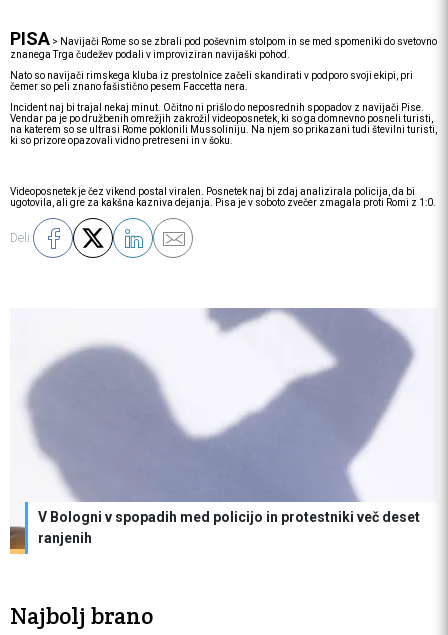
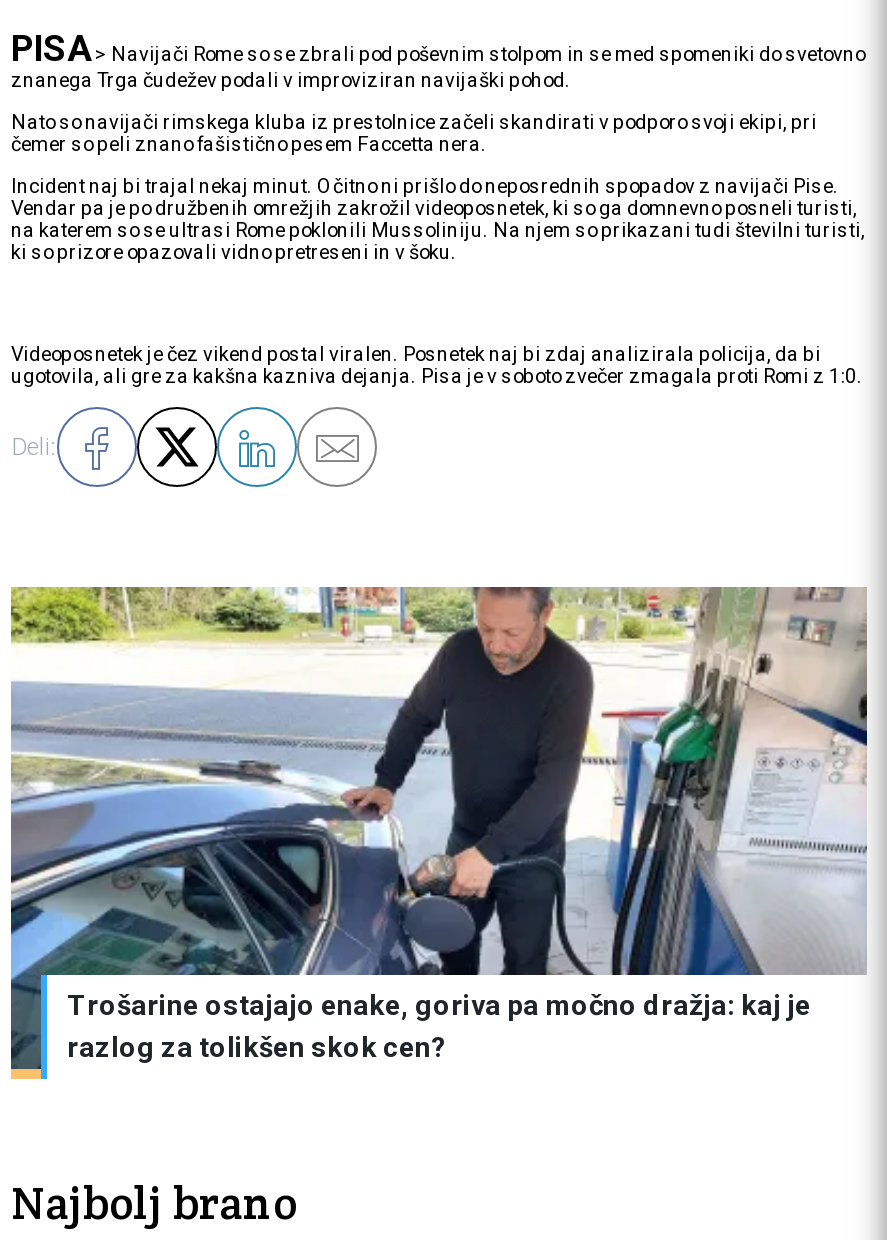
[9,307,438,550] [image] | V Bologni v spopadih med policijo in protestniki več deset | ranjenih -> [9,585,869,1069] [image] | Trošarine ostajajo enake, goriva pa močno dražja: kaj je | razlog za tolikšen skok cen?

